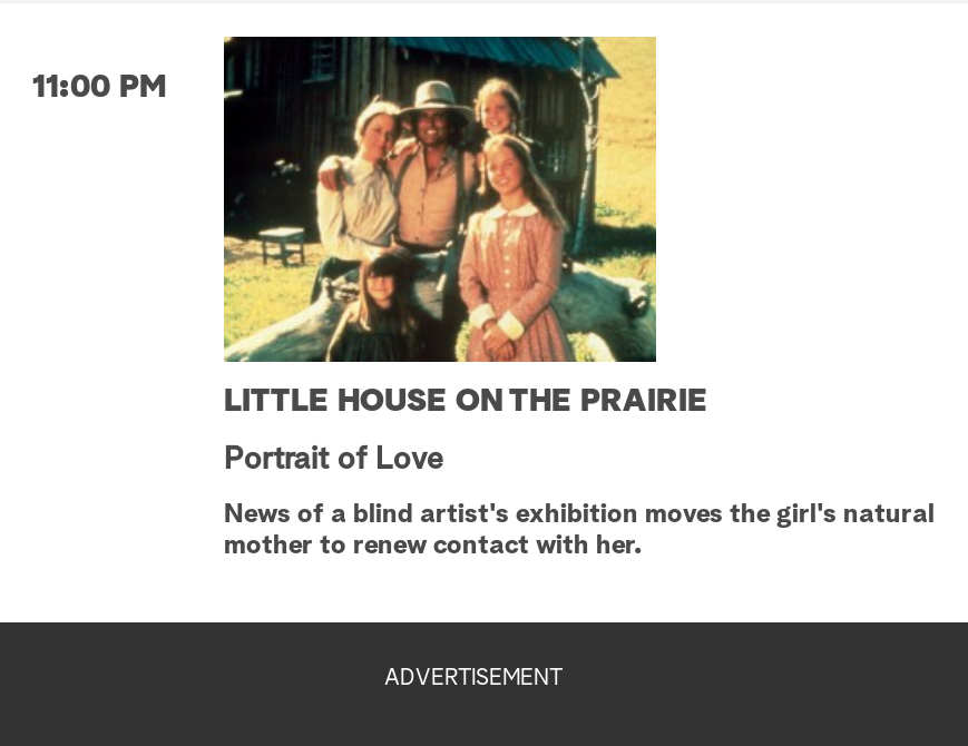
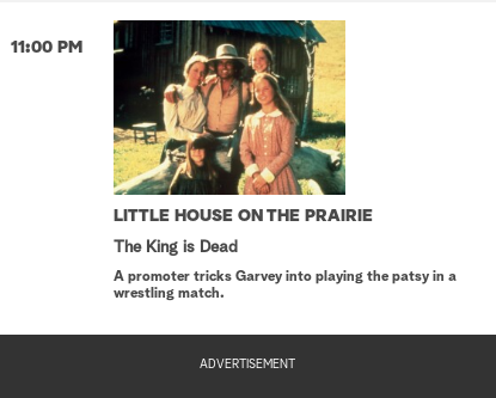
[224,444,442,475] Portrait of Love -> [114,239,238,256] The King is Dead
[224,502,935,560] News of a blind artist's exhibition moves the girl's natural | mother to renew contact with her. -> [114,270,457,301] A promoter tricks Garvey into playing the patsy in a | wrestling match.

